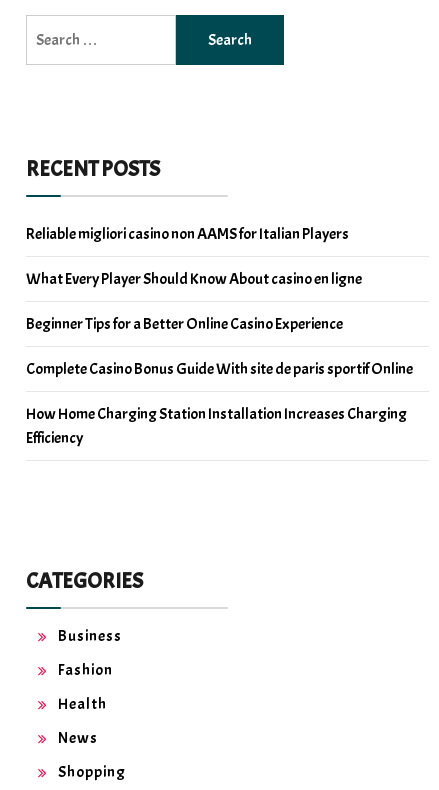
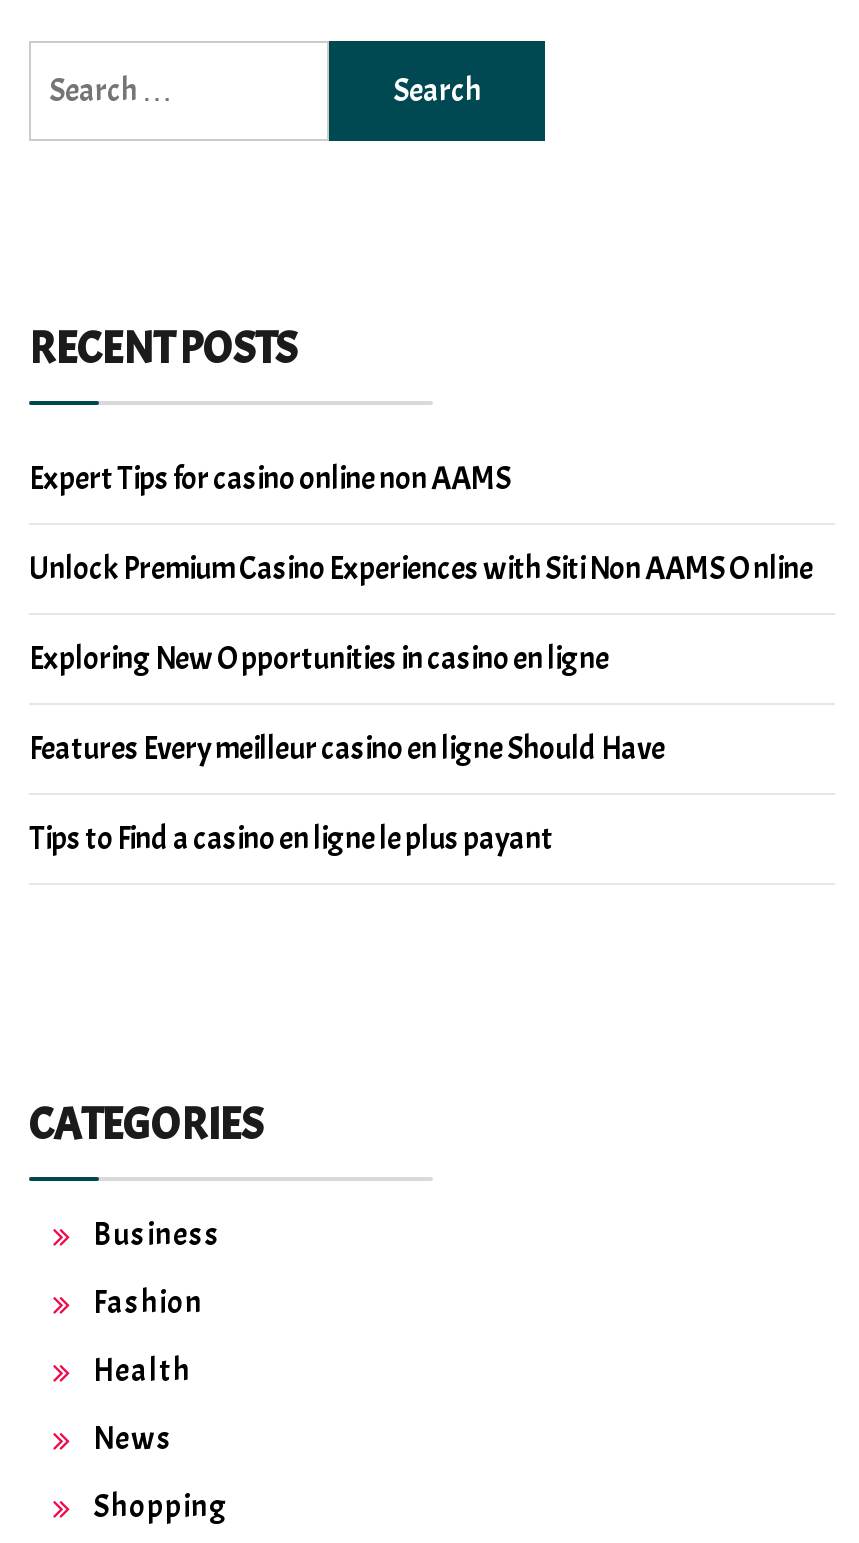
[26,224,349,244] Reliable migliori casino non AAMS for Italian Players -> [29,460,511,500] Expert Tips for casino online non AAMS
[26,269,362,289] What Every Player Should Know About casino en ligne -> [29,550,813,590] Unlock Premium Casino Experiences with Siti Non AAMS Online
[26,314,343,334] Beginner Tips for a Better Online Casino Experience -> [29,640,609,680] Exploring New Opportunities in casino en ligne
[26,359,413,379] Complete Casino Bonus Guide With site de paris sportif Online -> [29,730,665,770] Features Every meilleur casino en ligne Should Have
[26,404,407,448] How Home Charging Station Installation Increases Charging | Efficiency -> [29,820,553,860] Tips to Find a casino en ligne le plus payant

